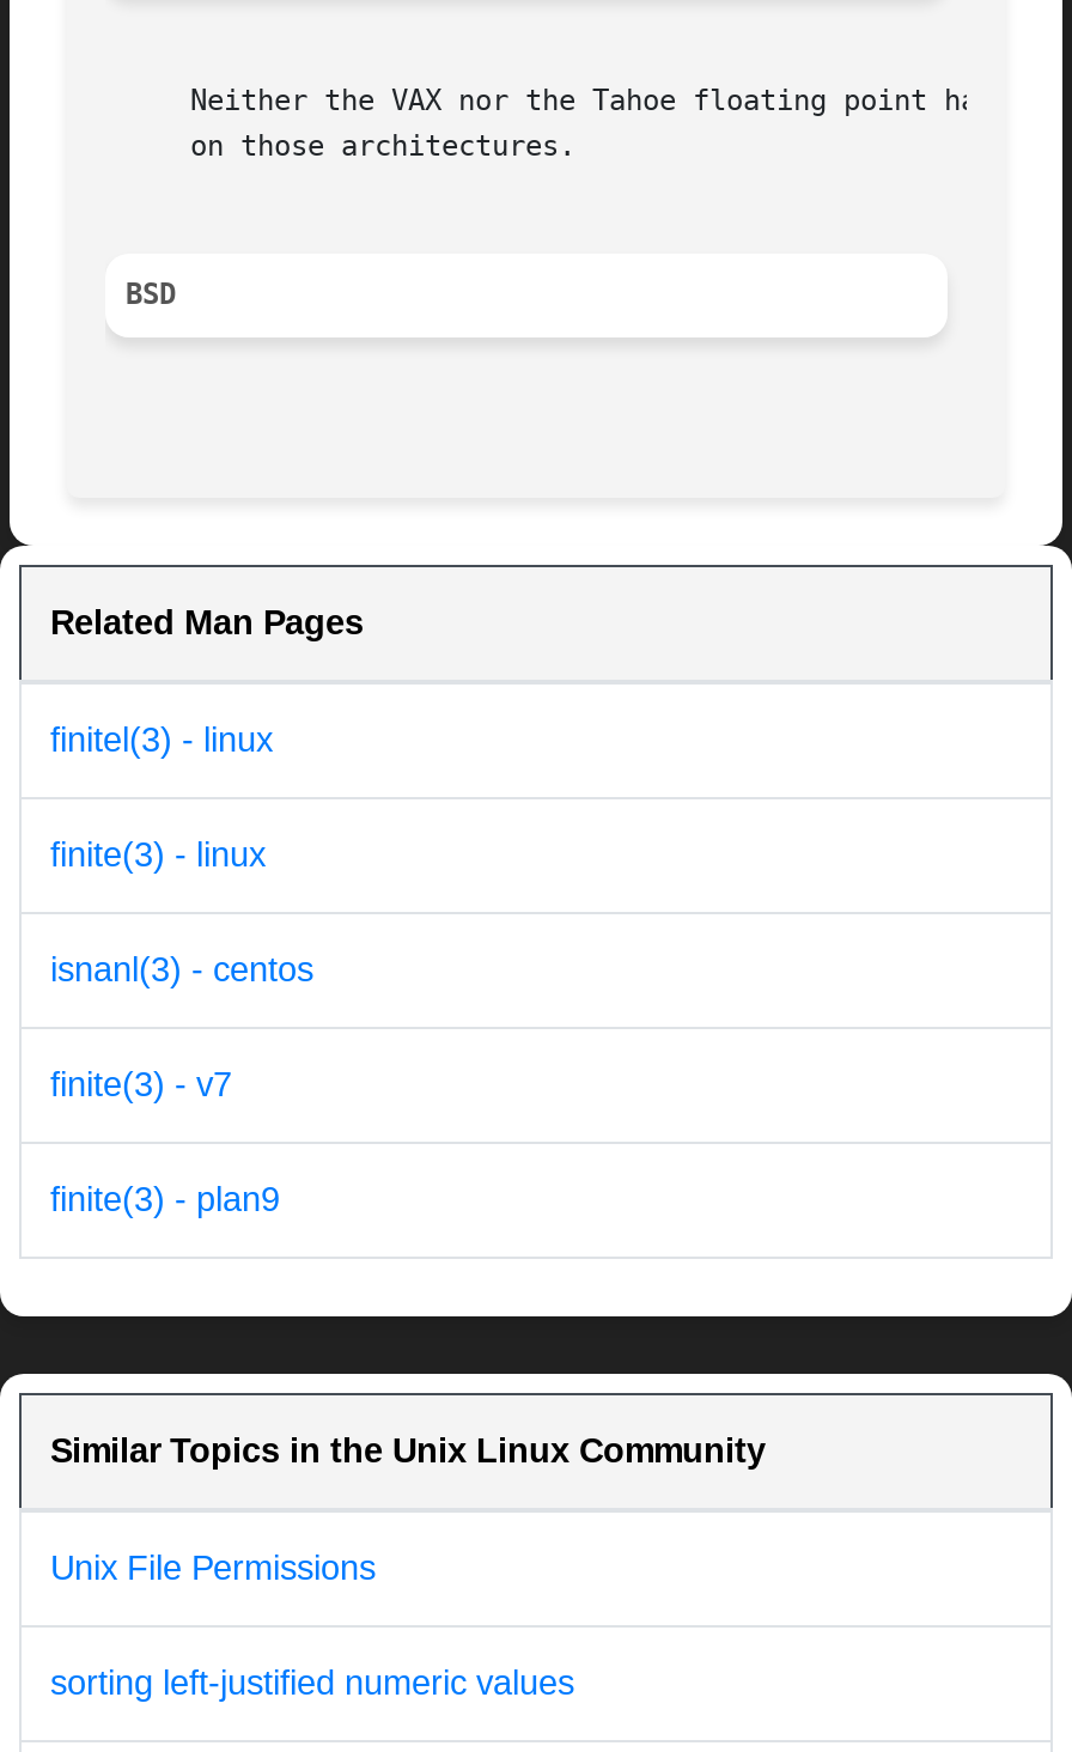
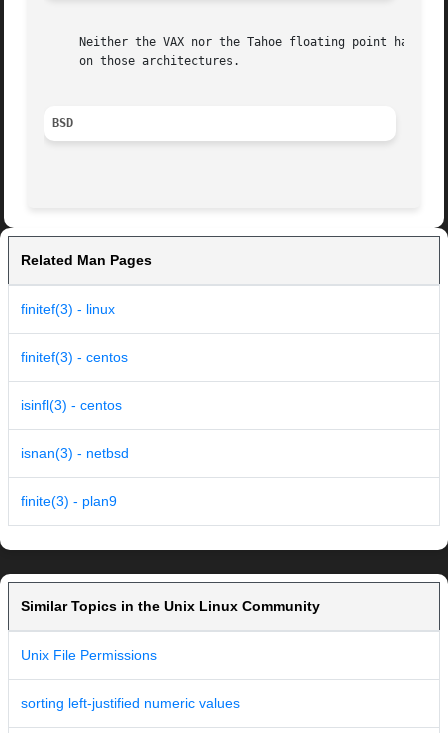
[50,721,273,759] finitel(3) - linux -> [21,301,115,317] finitef(3) - linux
[50,836,266,874] finite(3) - linux -> [21,349,128,365] finitef(3) - centos
[50,951,313,989] isnanl(3) - centos -> [21,397,122,413] isinfl(3) - centos
[50,1066,232,1104] finite(3) - v7 -> [21,445,129,461] isnan(3) - netbsd

